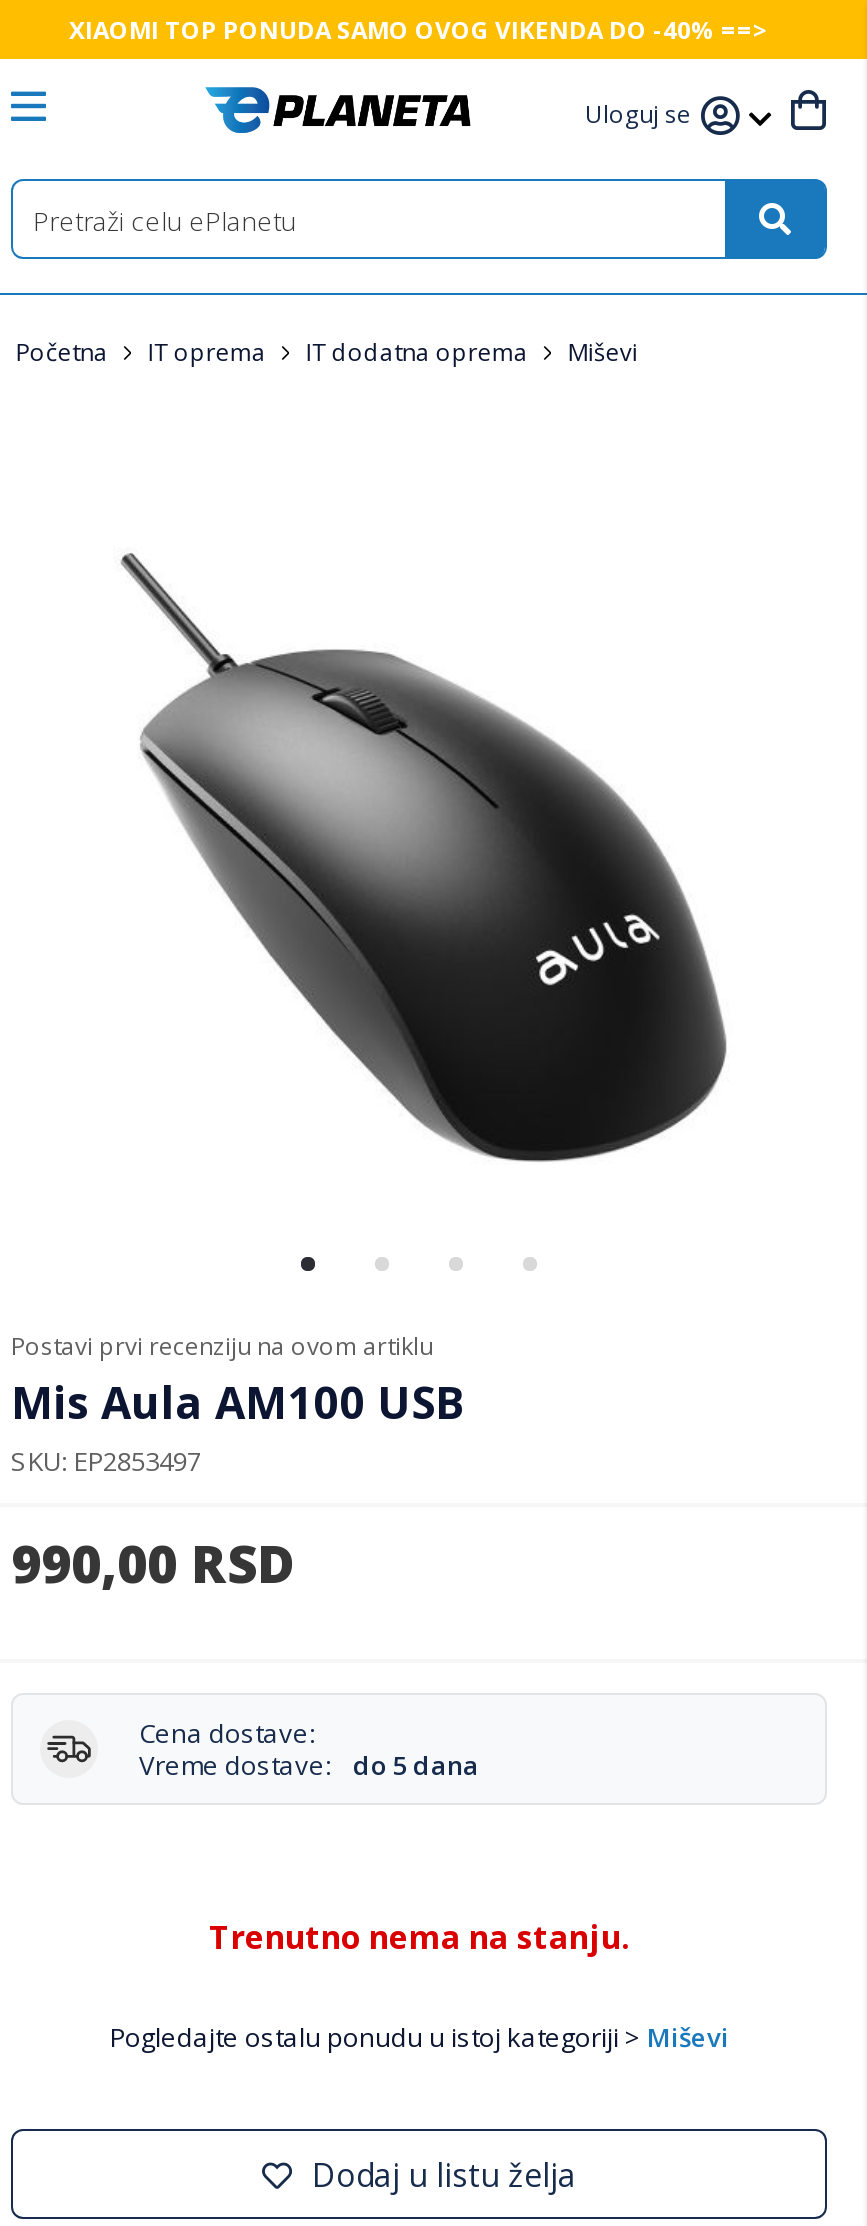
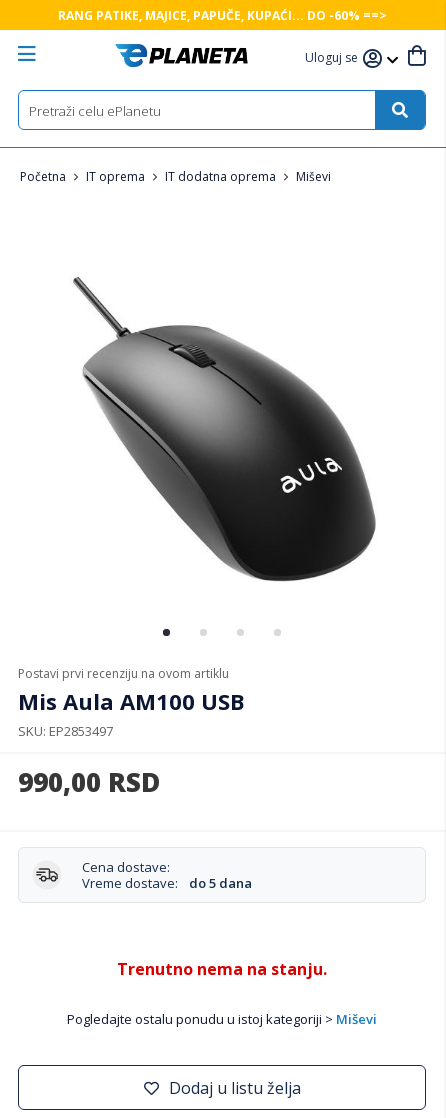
[69,12,769,46] XIAOMI TOP PONUDA SAMO OVOG VIKENDA DO -40% ==> -> [57,6,386,23] RANG PATIKE, MAJICE, PAPUČE, KUPAĆI... DO -60% ==>

